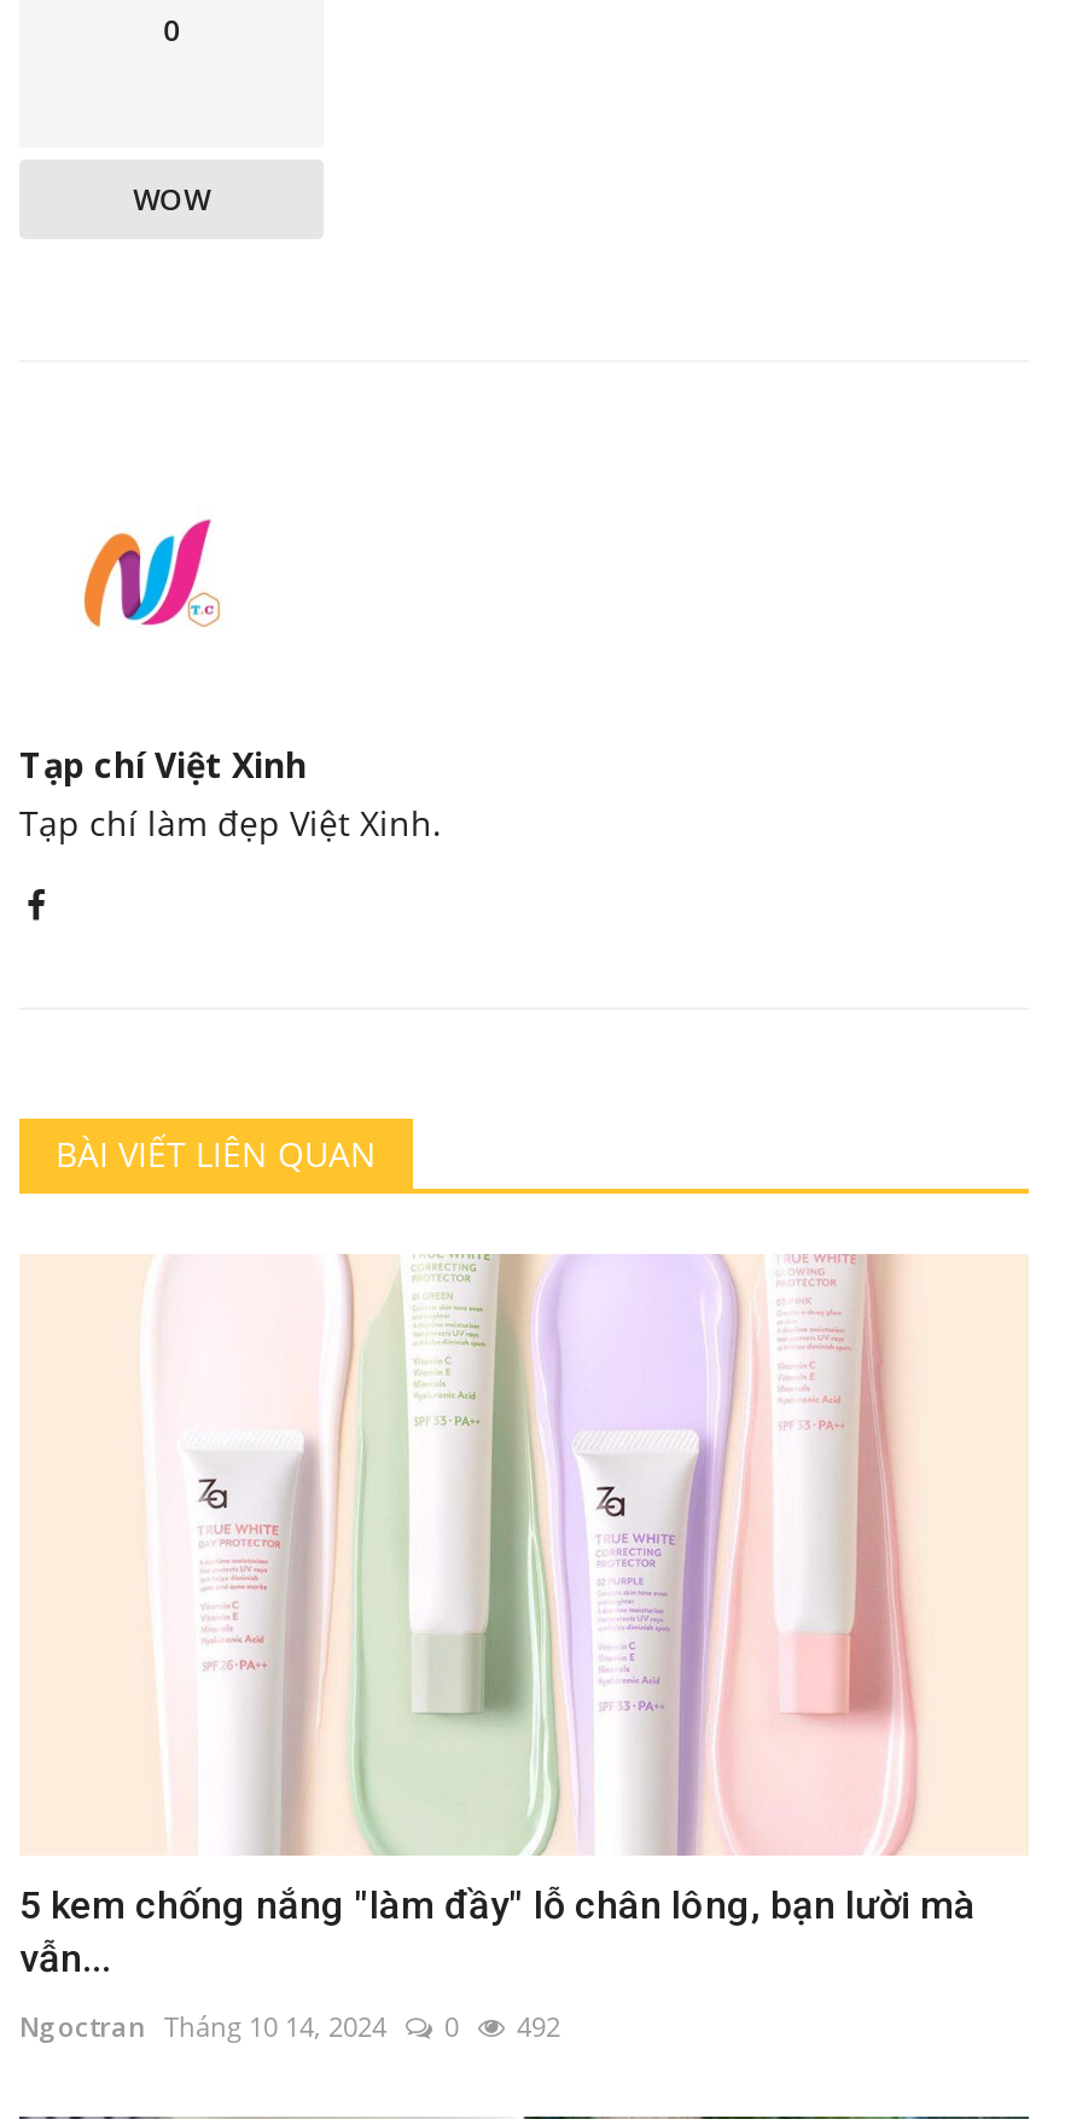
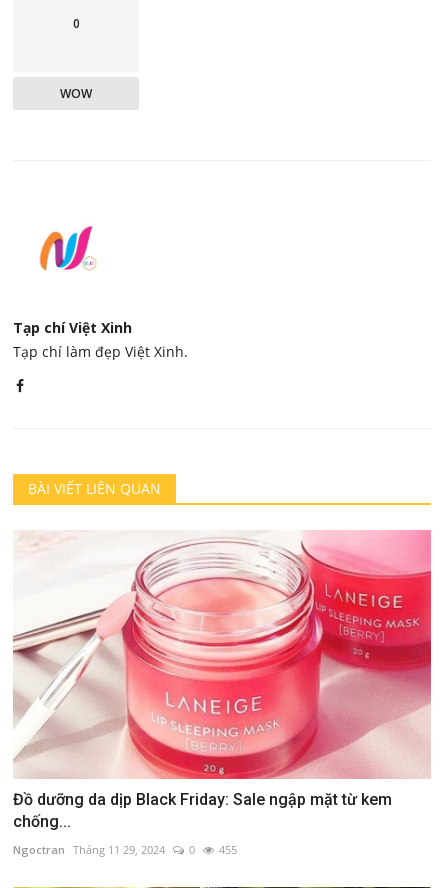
[19,1252,1029,1981] [image] | 5 kem chống nắng "làm đầy" lỗ chân lông, bạn lười mà | vẫn... -> [13,530,432,831] [image] | Đồ dưỡng da dịp Black Friday: Sale ngập mặt từ kem | chống...
[19,2007,386,2044] Ngoctran Tháng 10 14, 2024 -> [13,842,165,857] Ngoctran Tháng 11 29, 2024
[517,2007,560,2044] 492 -> [219,842,237,857] 455

